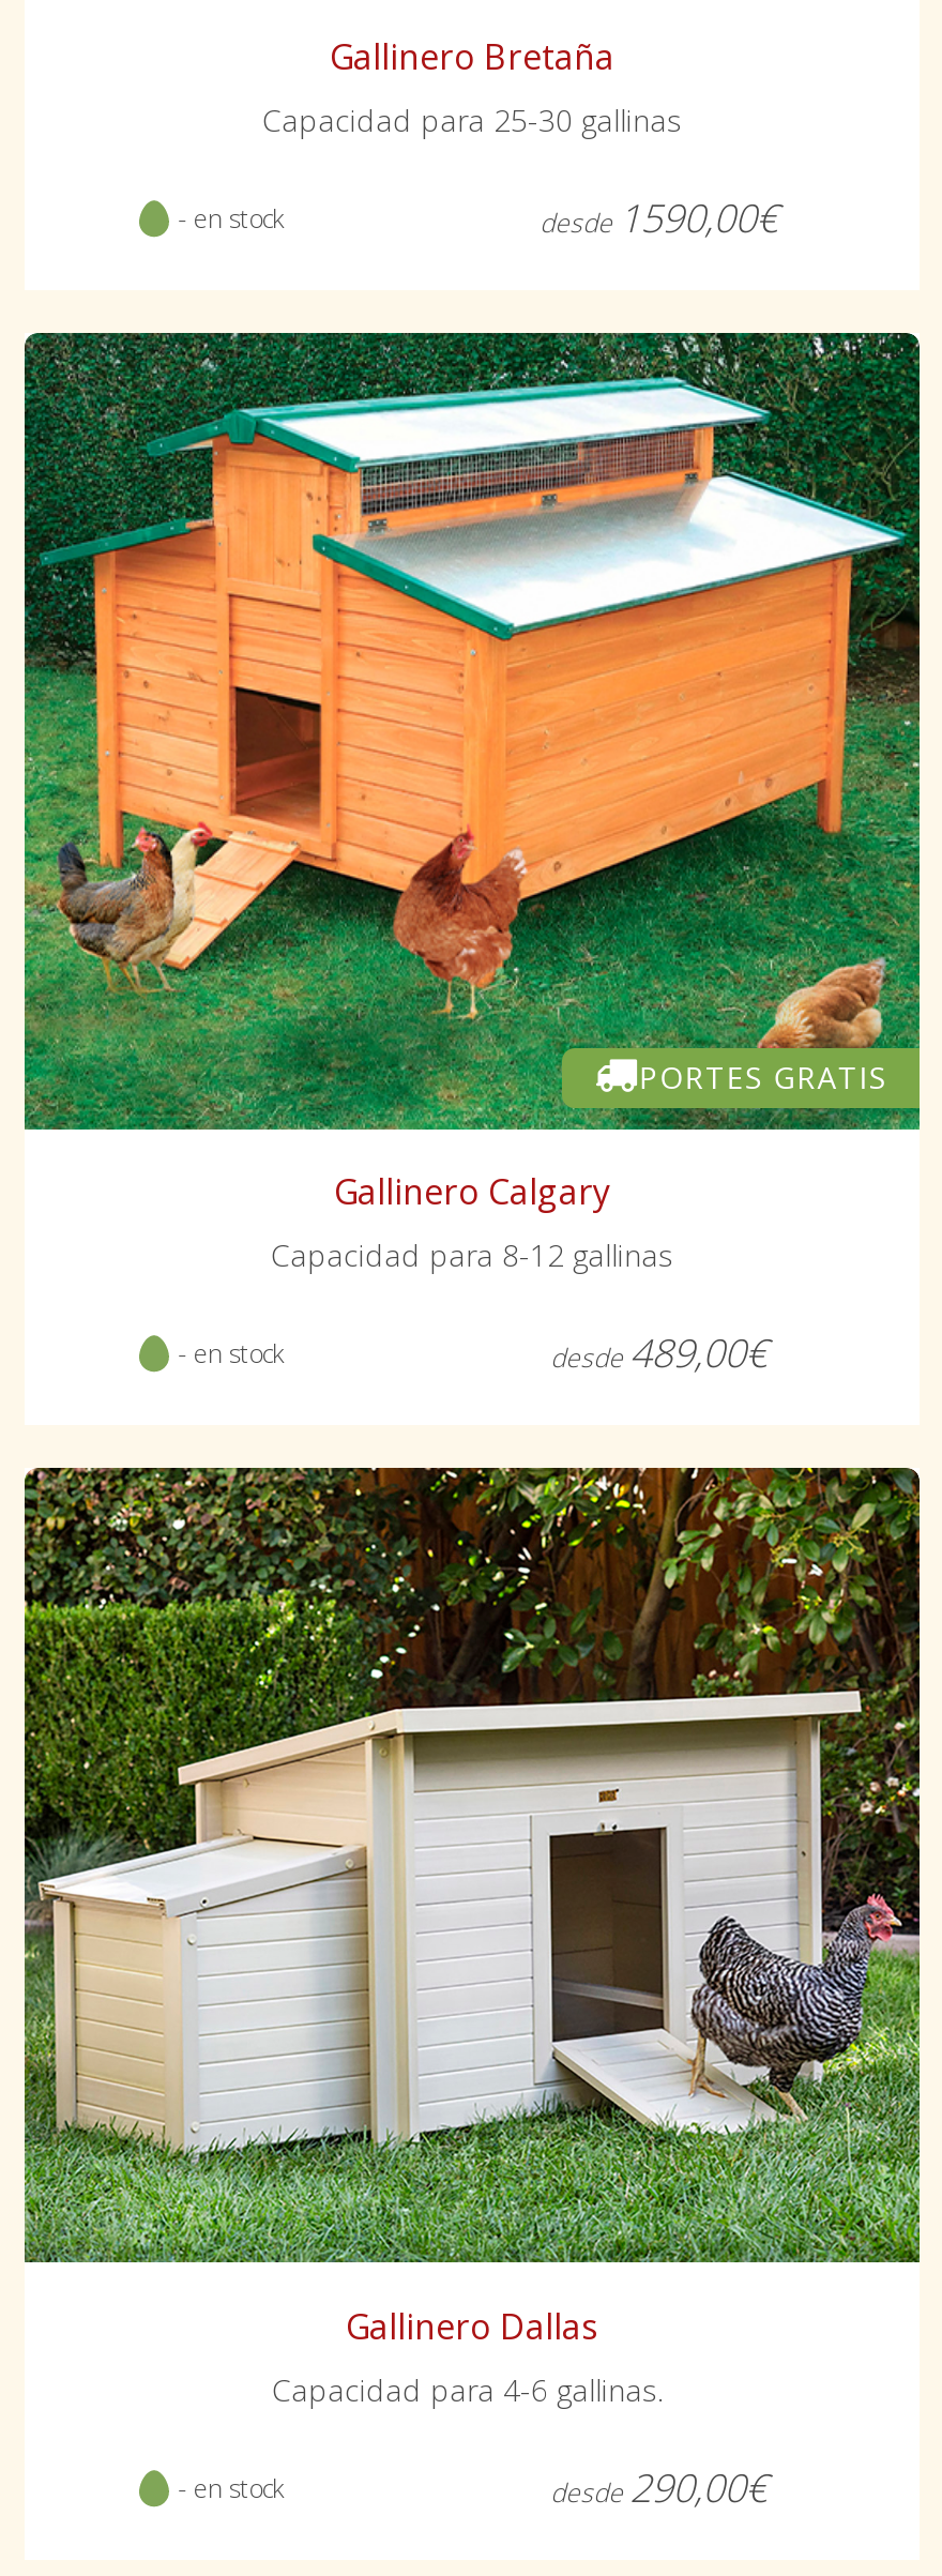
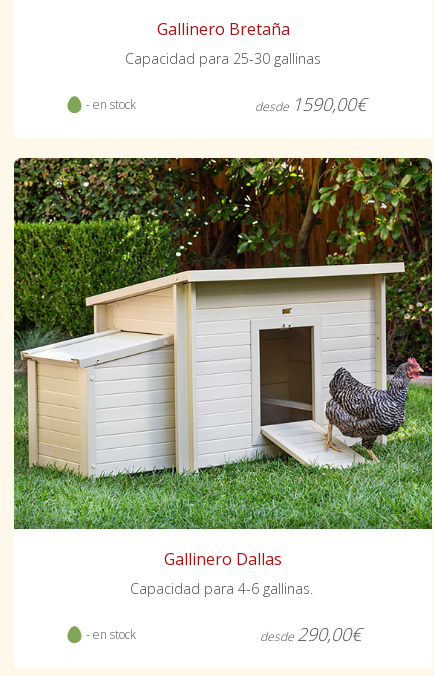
[22,331,922,1378] [image] | PORTES GRATIS | Gallinero Calgary | Capacidad para 8-12 gallinas | - en stock | desde 489,00€ -> none

